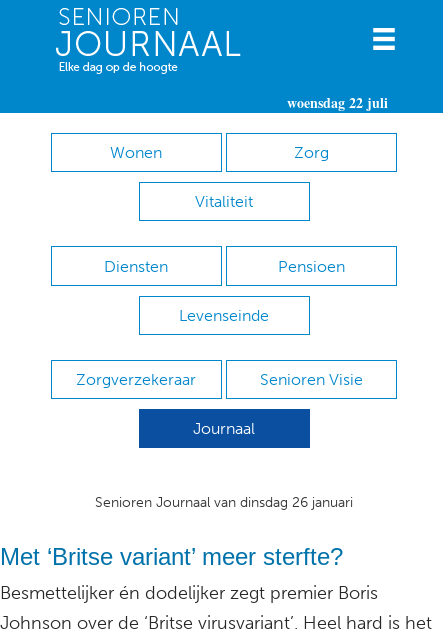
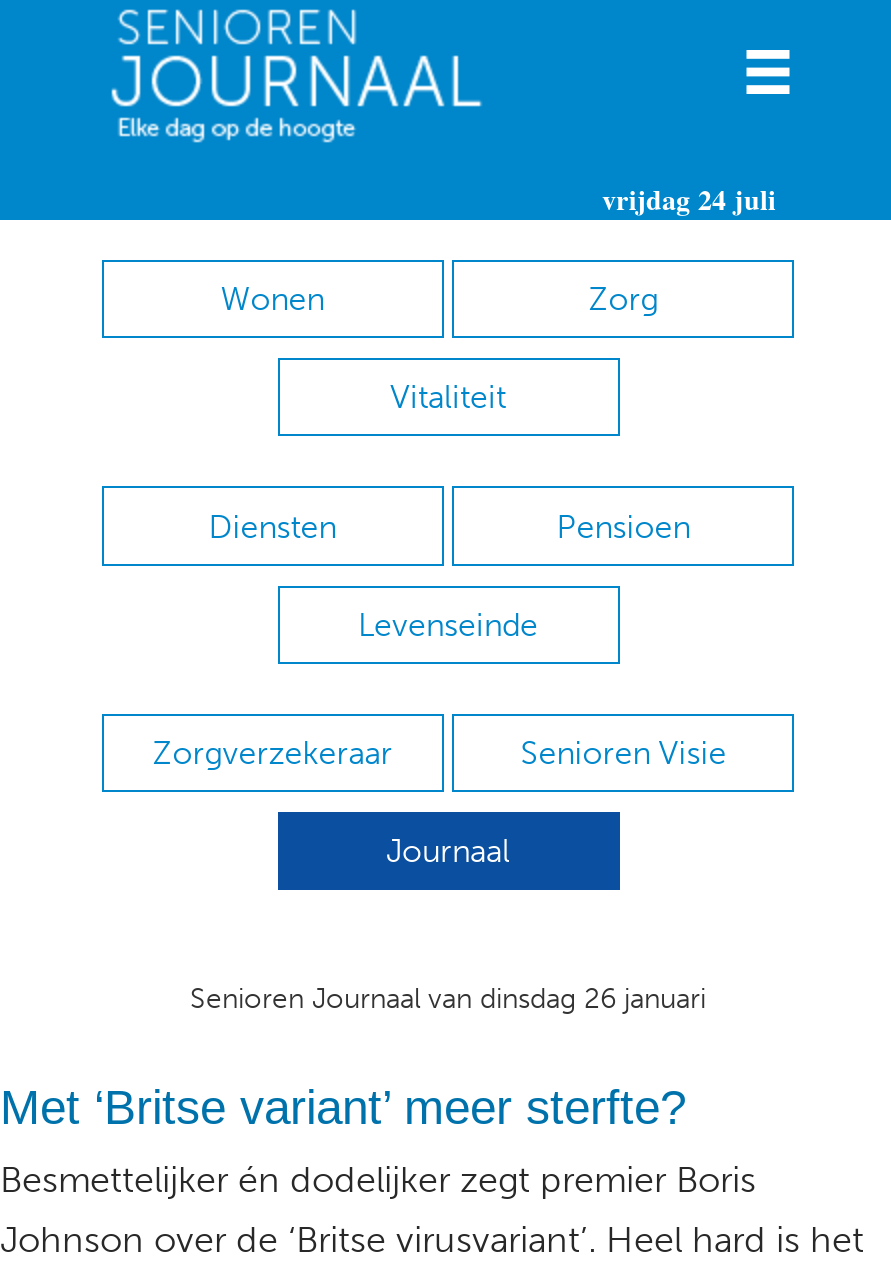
[287,92,388,113] woensdag 22 juli -> [602,178,776,220] vrijdag 24 juli

